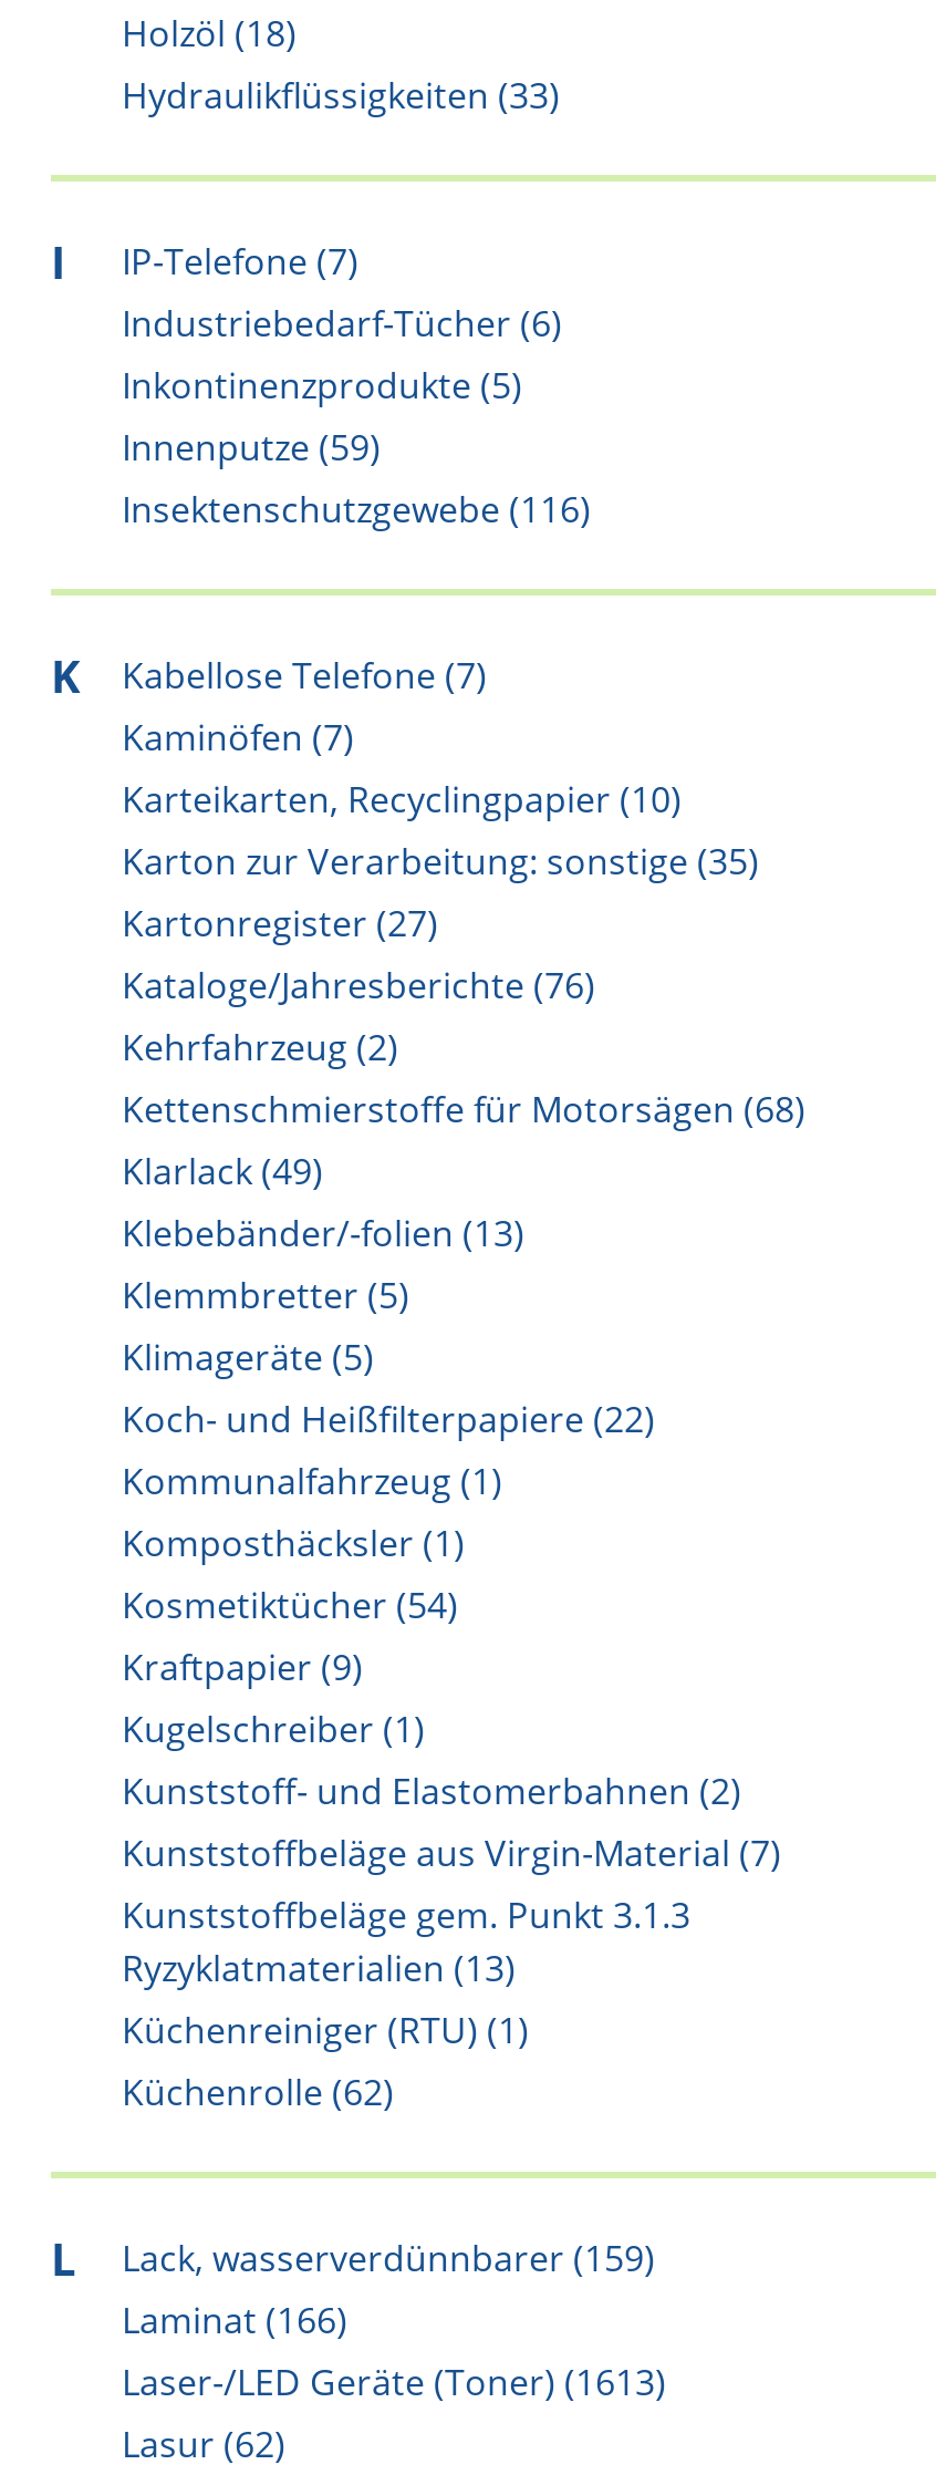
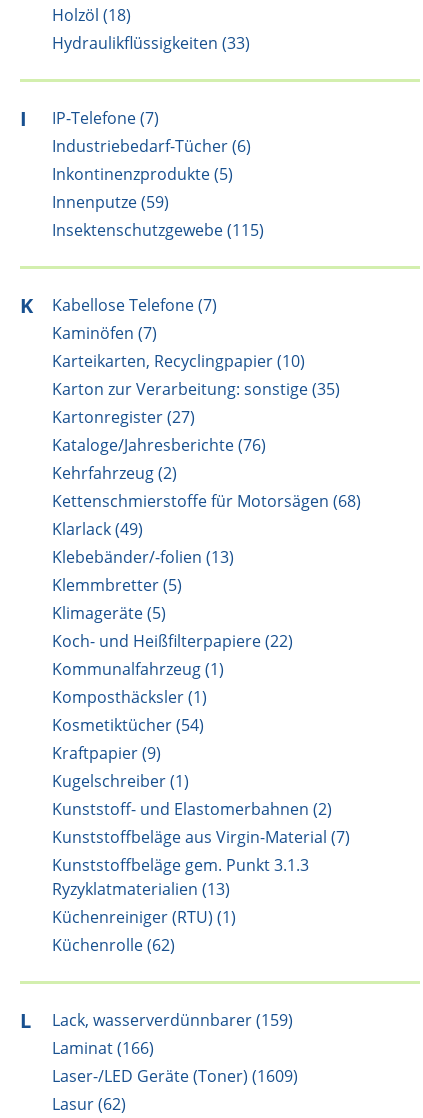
[122,485,591,534] Insektenschutzgewebe (116) -> [52,219,264,241] Insektenschutzgewebe (115)
[122,2358,666,2406] Laser-/LED Geräte (Toner) (1613) -> [52,1065,298,1087] Laser-/LED Geräte (Toner) (1609)

